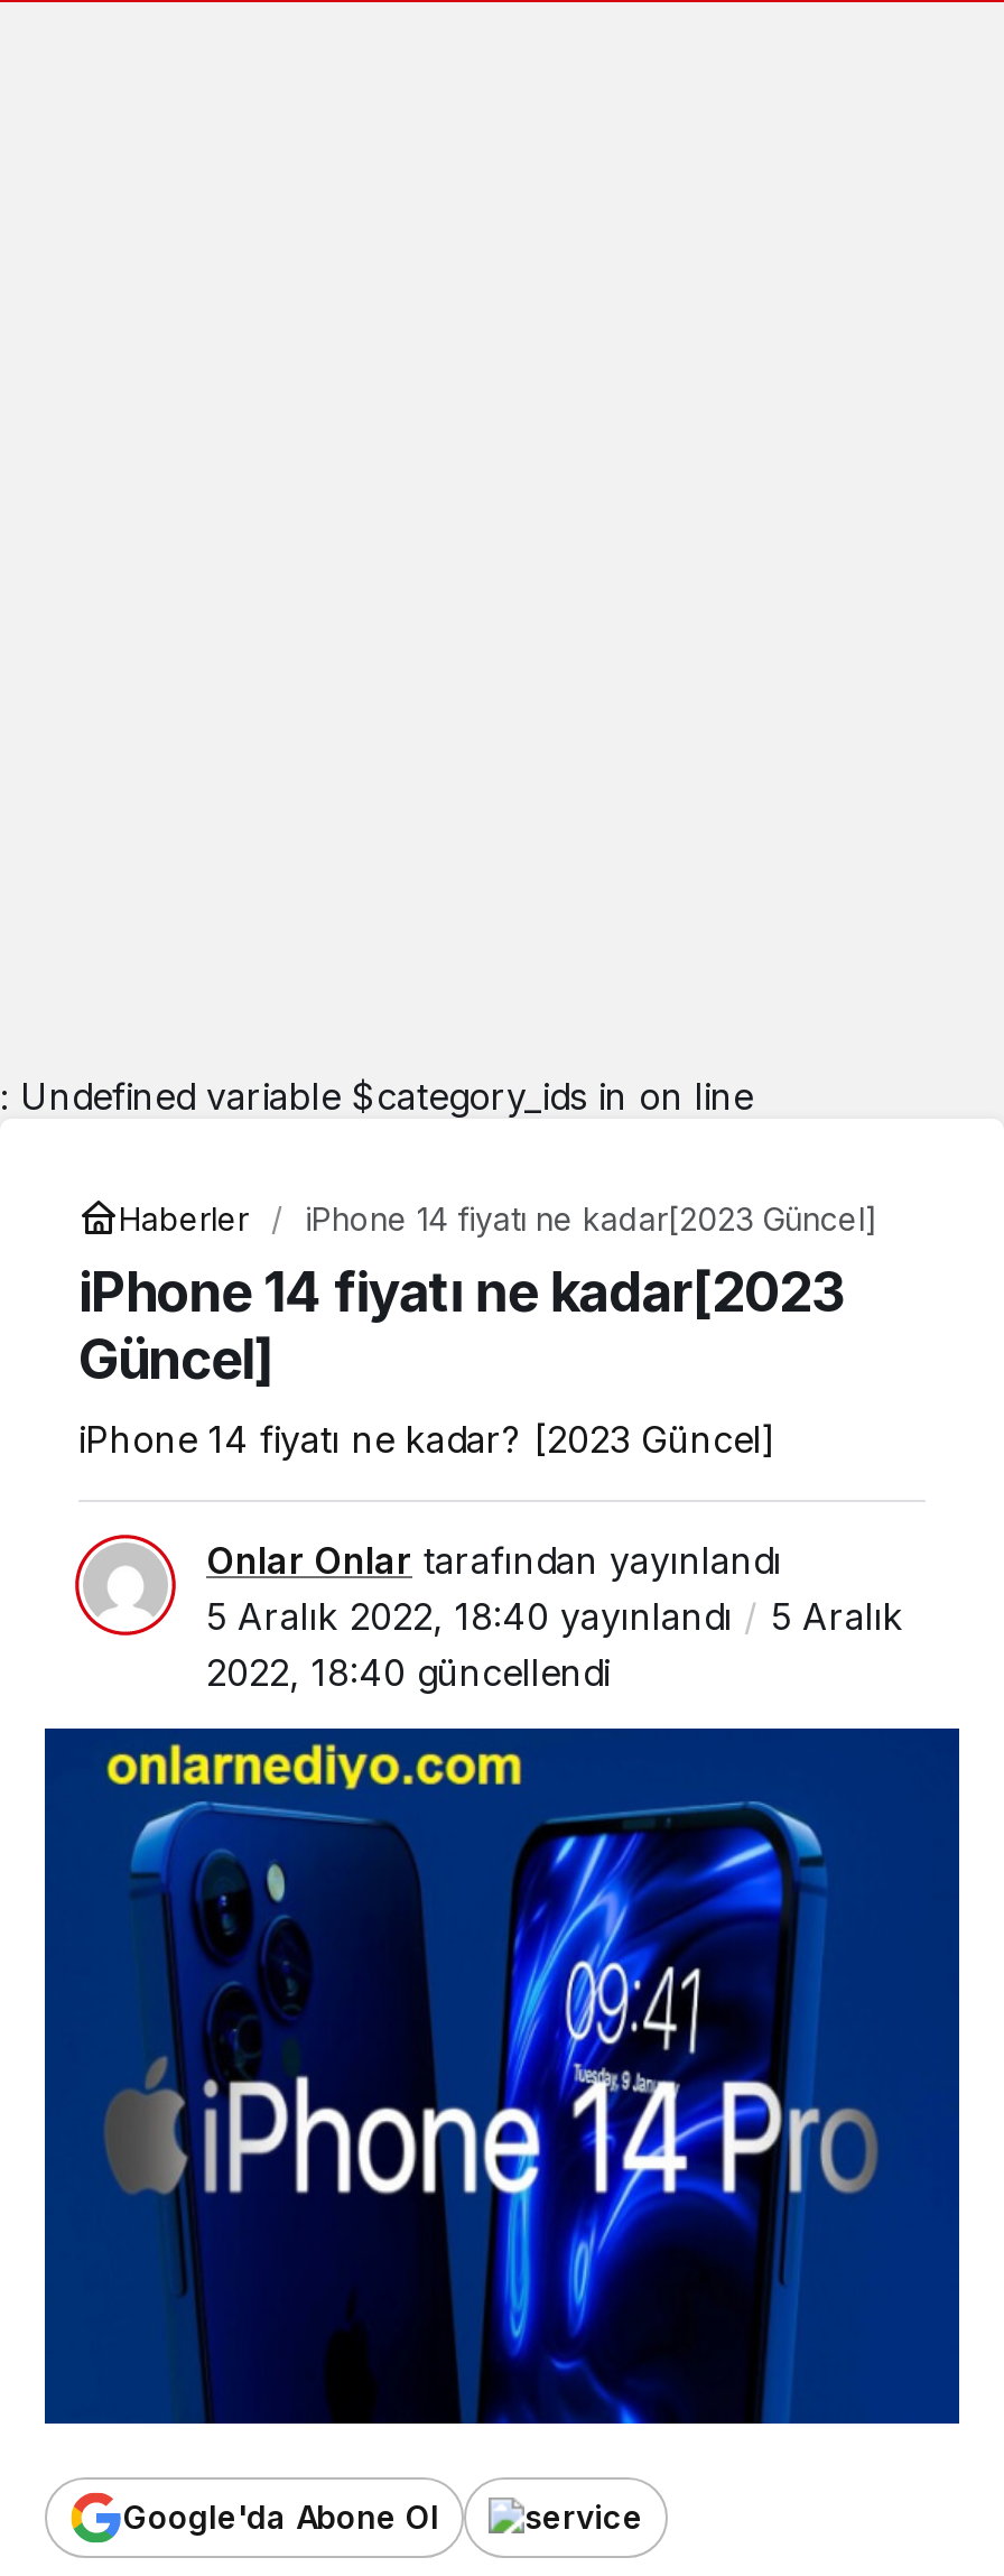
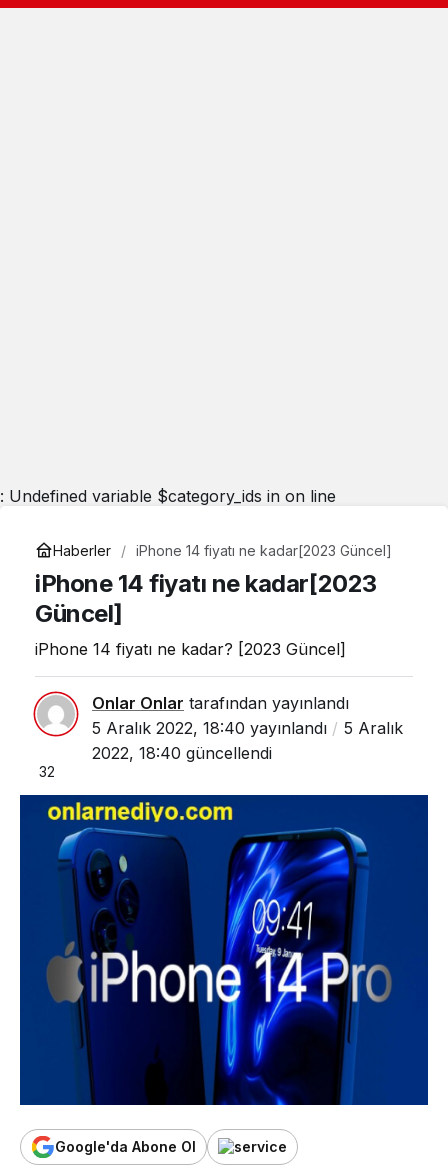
none -> [35,763,55,780] 32

